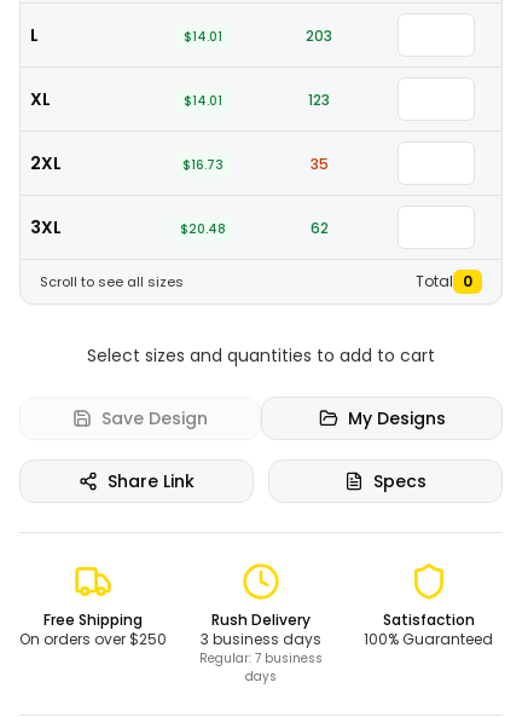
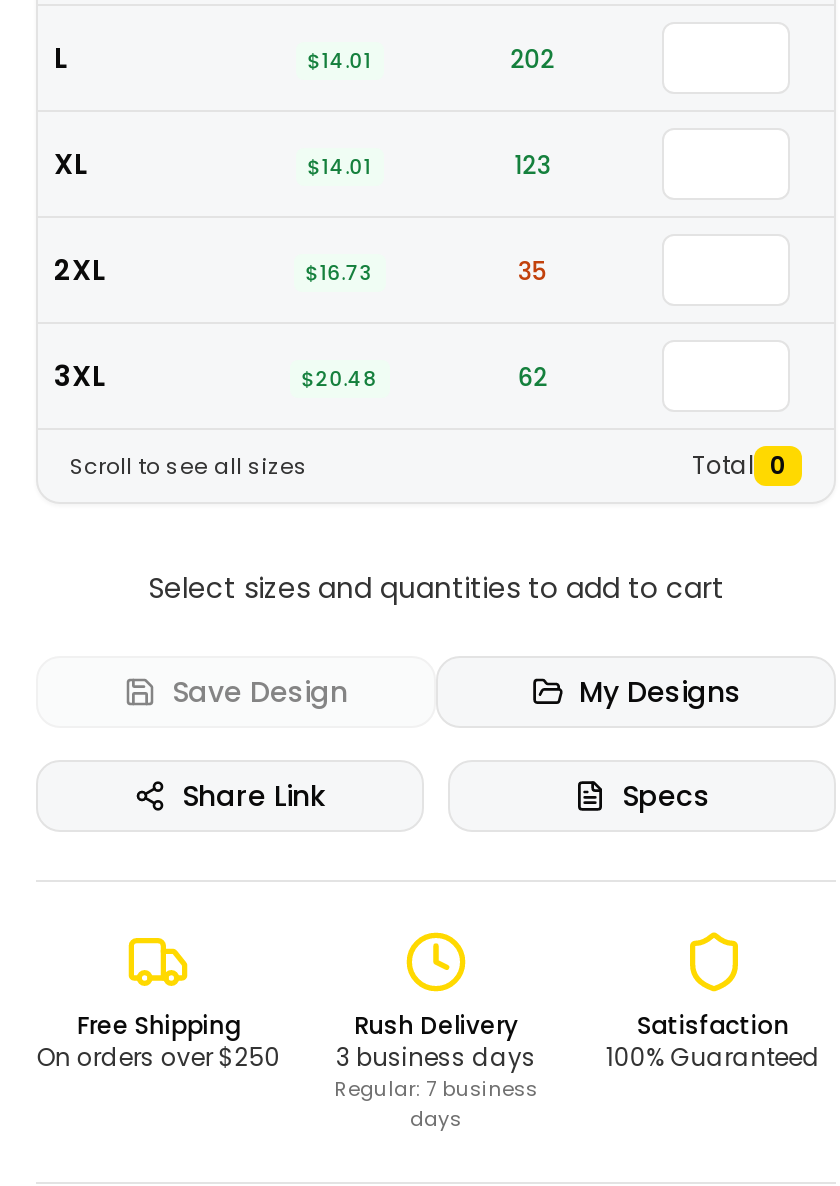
[306,25,333,46] 203 -> [510,42,554,76] 202

